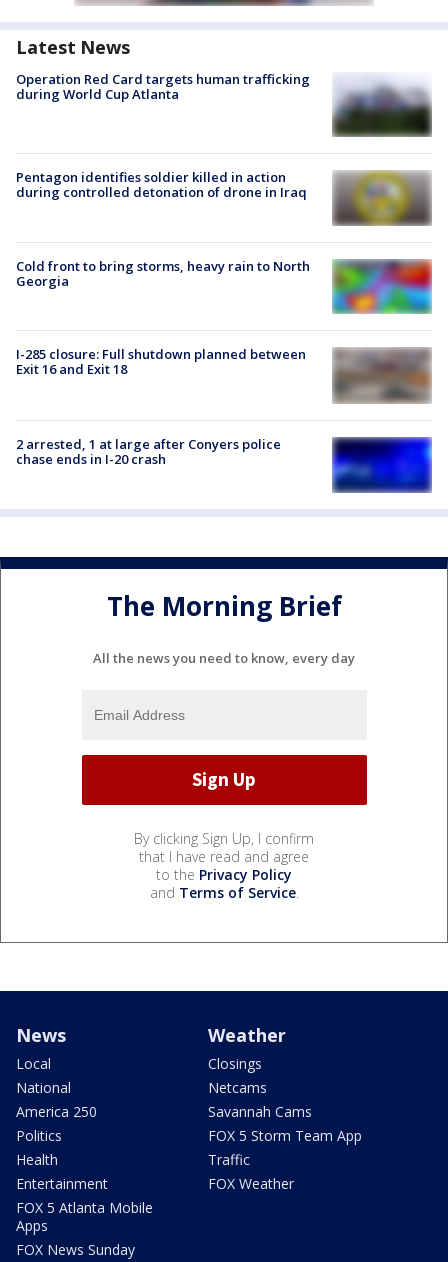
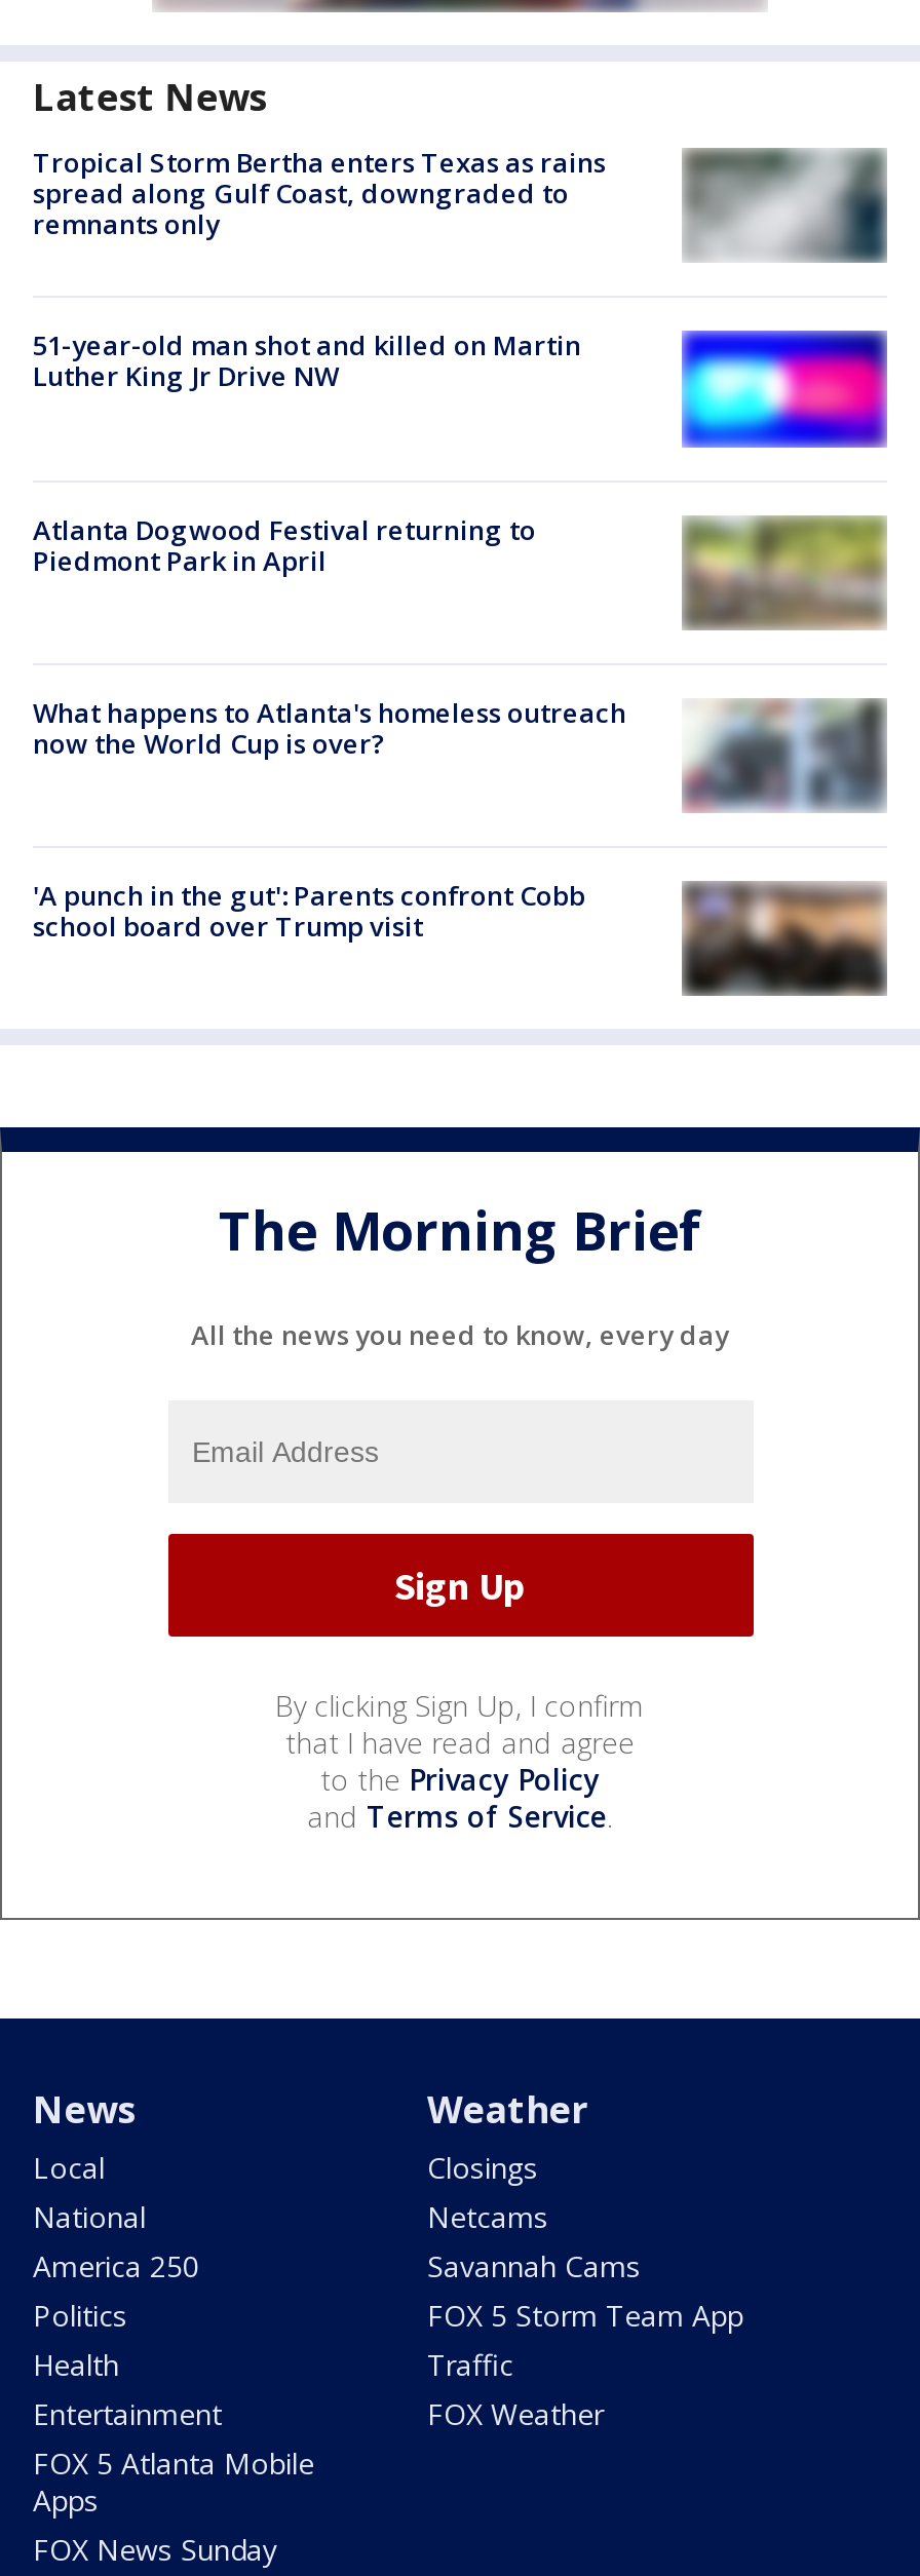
[16,70,431,138] [image] | Operation Red Card targets human trafficking | during World Cup Atlanta -> [33,144,887,267] [image] | Tropical Storm Bertha enters Texas as rains | spread along Gulf Coast, downgraded to | remnants only
[16,168,307,201] Pentagon identifies soldier killed in action | during controlled detonation of drone in Iraq -> [33,328,581,395] 51-year-old man shot and killed on Martin | Luther King Jr Drive NW
[332,168,432,227] [image] -> [682,329,887,450] [image]
[16,257,310,290] Cold front to bring storms, heavy rain to North | Georgia -> [33,511,536,578] Atlanta Dogwood Festival returning to | Piedmont Park in April
[332,259,432,314] [image] -> [682,515,887,630] [image]
[16,345,431,404] [image] | I-285 closure: Full shutdown planned between | Exit 16 and Exit 18 -> [33,694,885,813] [image] | What happens to Atlanta's homeless outreach | now the World Cup is over?
[16,435,281,468] 2 arrested, 1 at large after Conyers police | chase ends in I-20 crash -> [33,877,585,945] 'A punch in the gut': Parents confront Cobb | school board over Trump visit
[331,437,433,493] [image] -> [680,881,887,996] [image]

